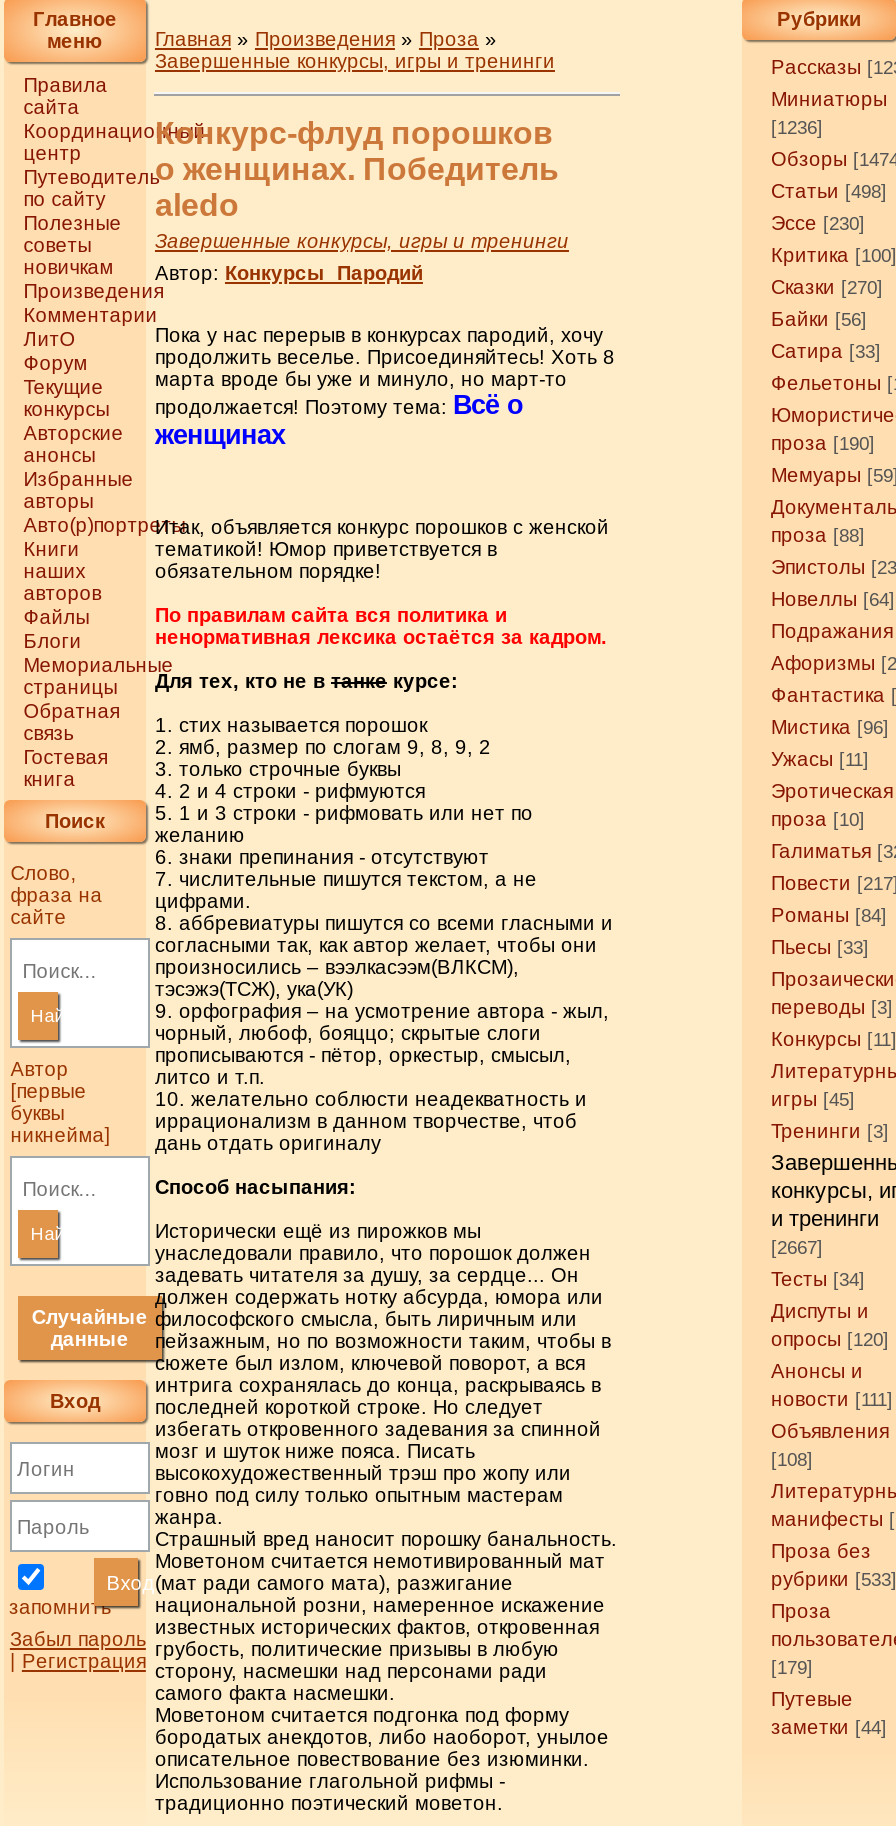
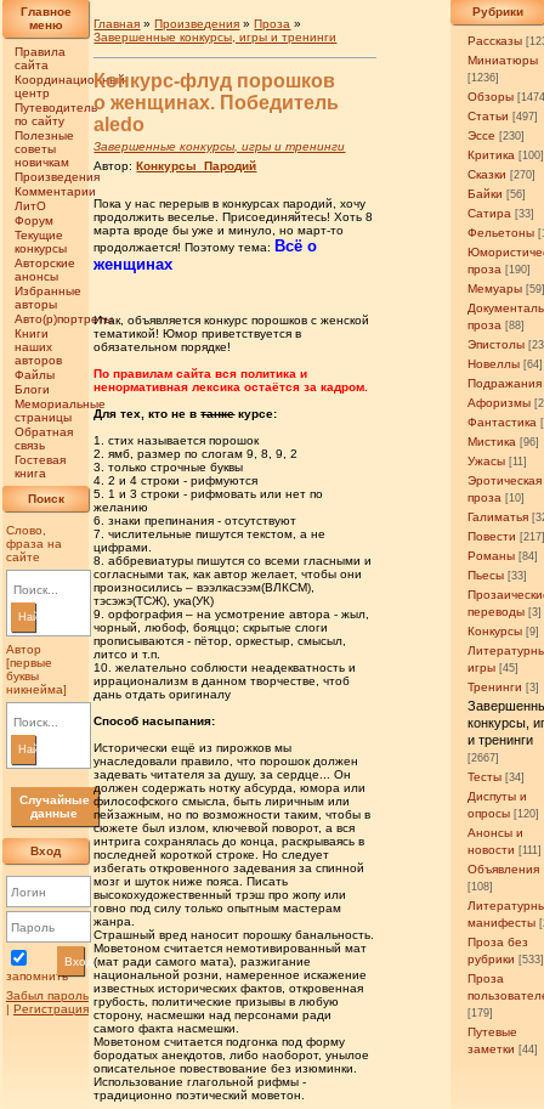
[771,180,887,202] Статьи [498] -> [468,109,539,123] Статьи [497]
[771,1028,896,1050] Конкурсы [11] -> [468,624,540,638] Конкурсы [9]

